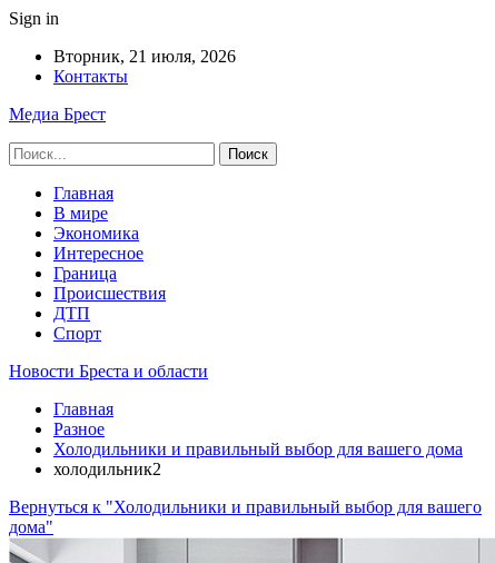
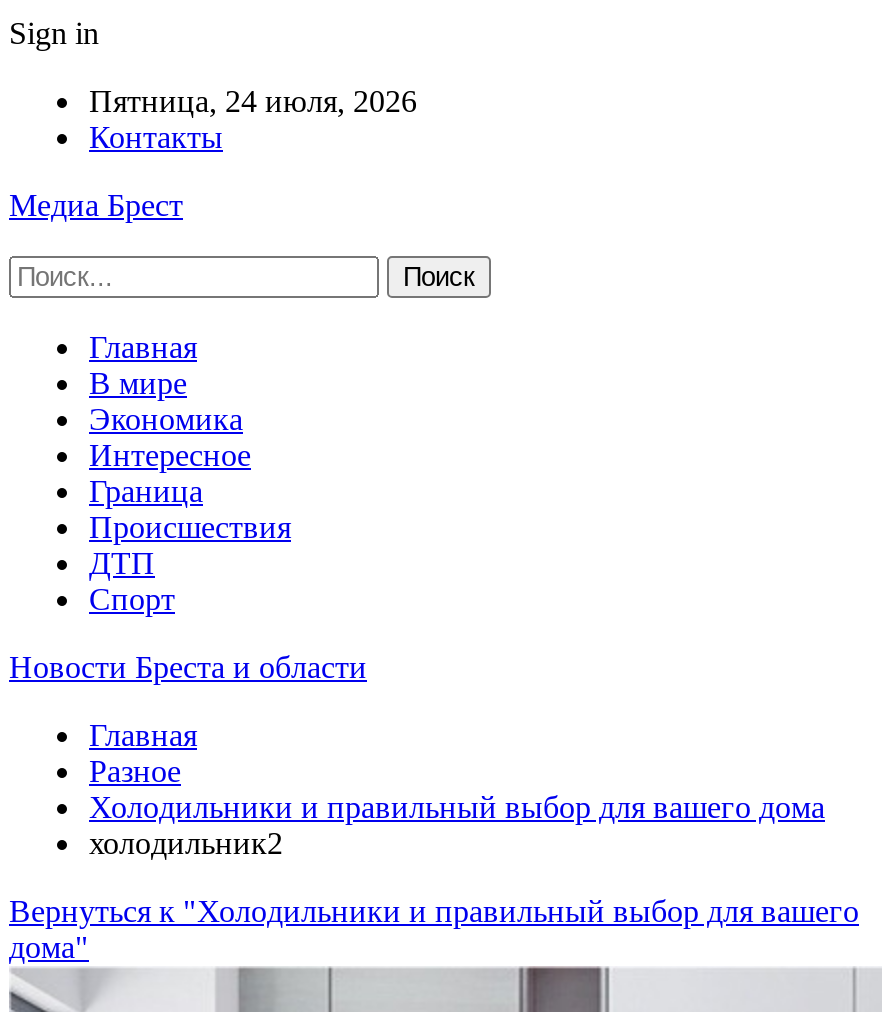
[53,47,236,66] Вторник, 21 июля, 2026 -> [89,84,417,118] Пятница, 24 июля, 2026

